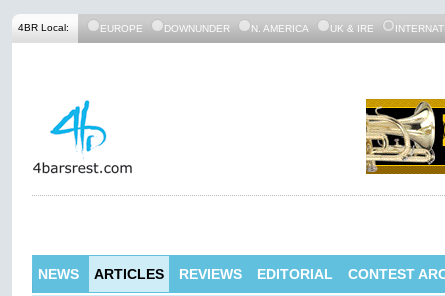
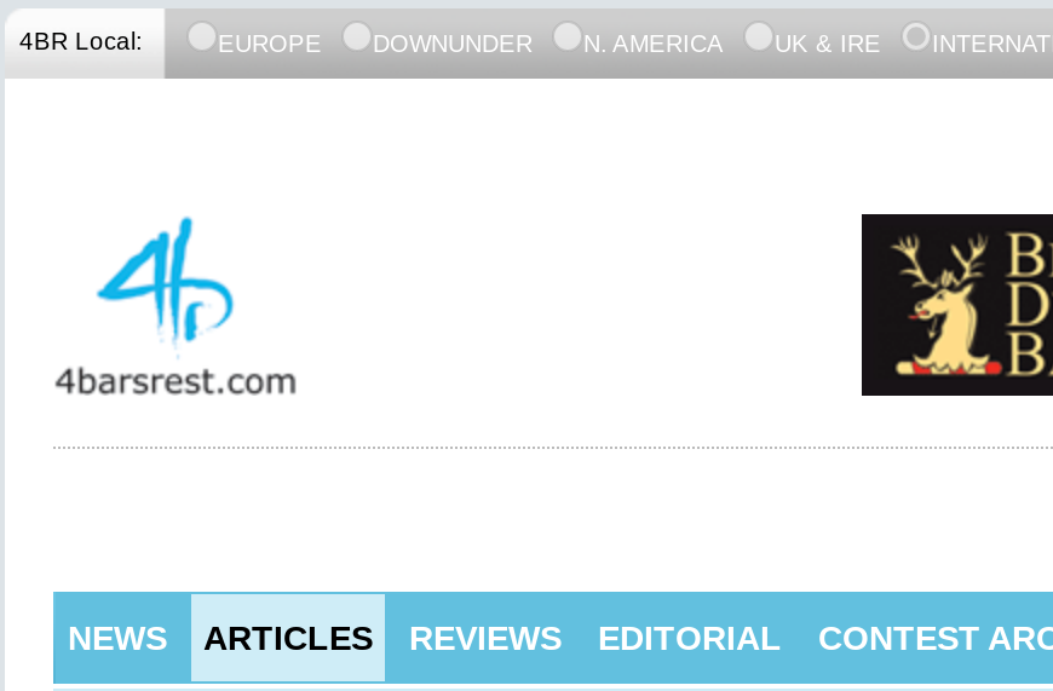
[365,98,442,175] [image] -> [859,212,1046,398] [image]

